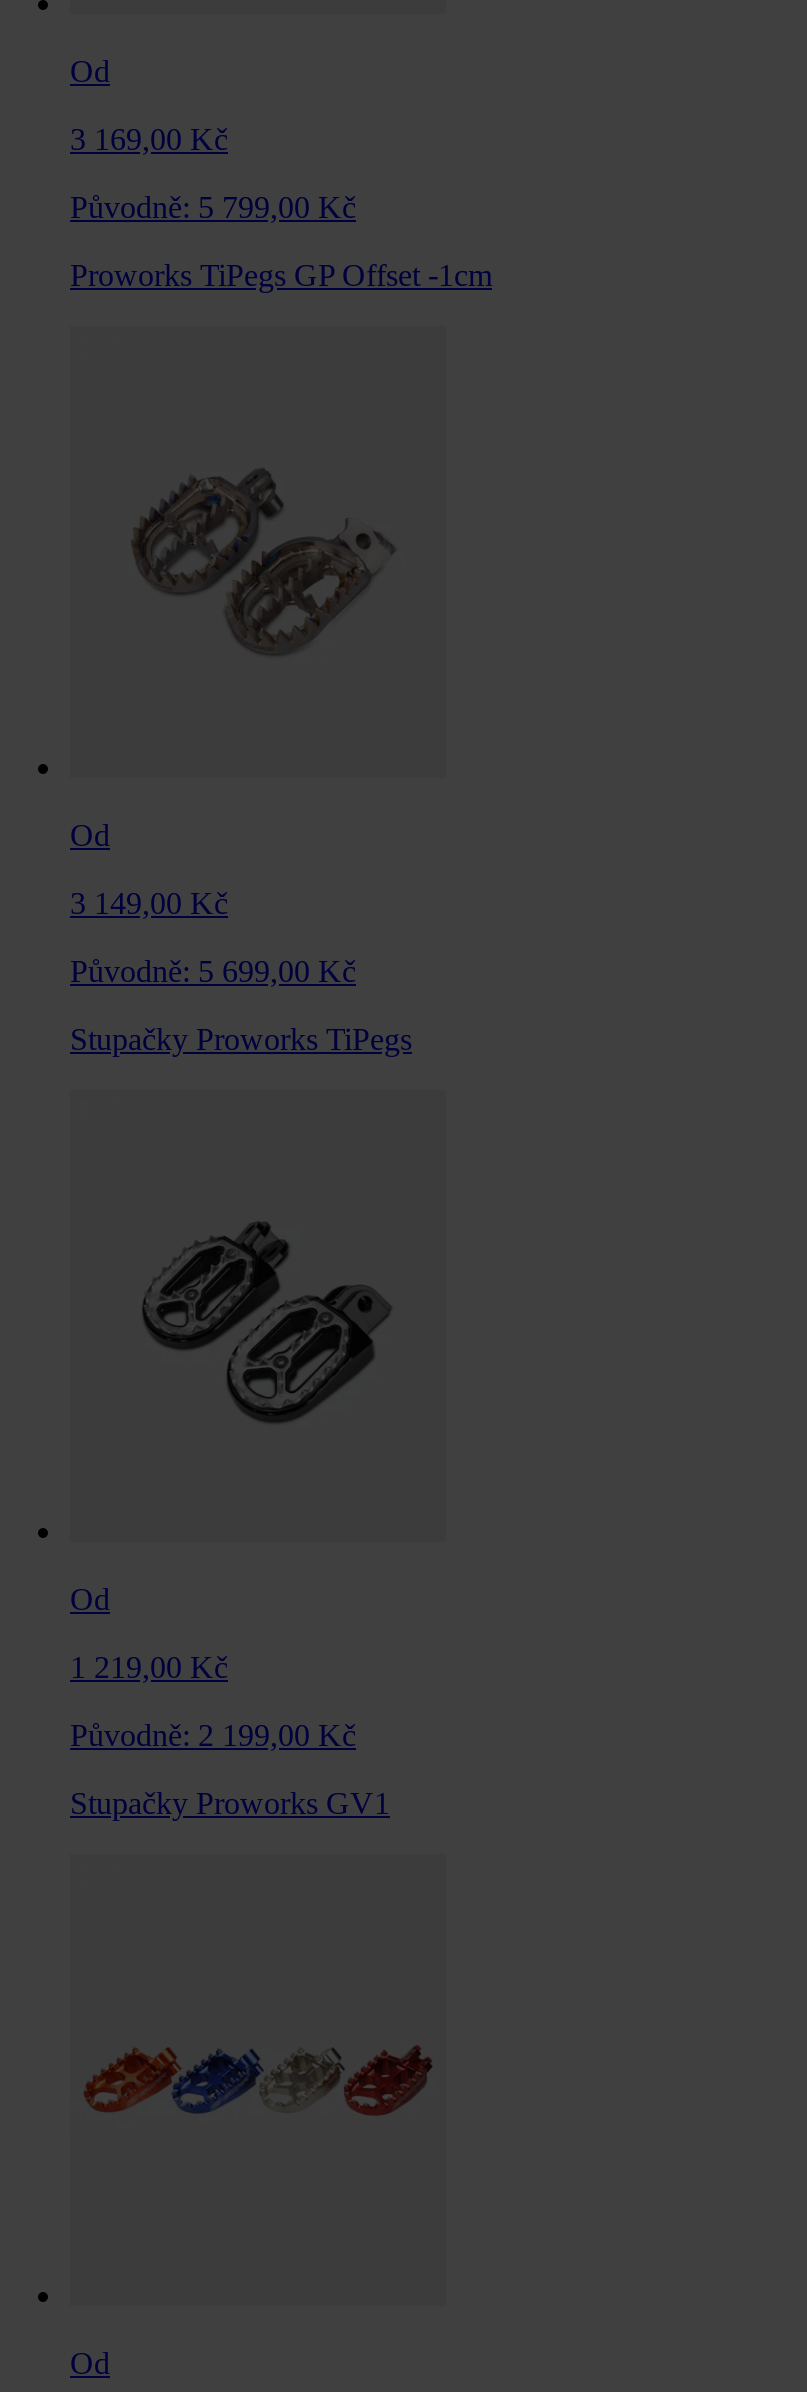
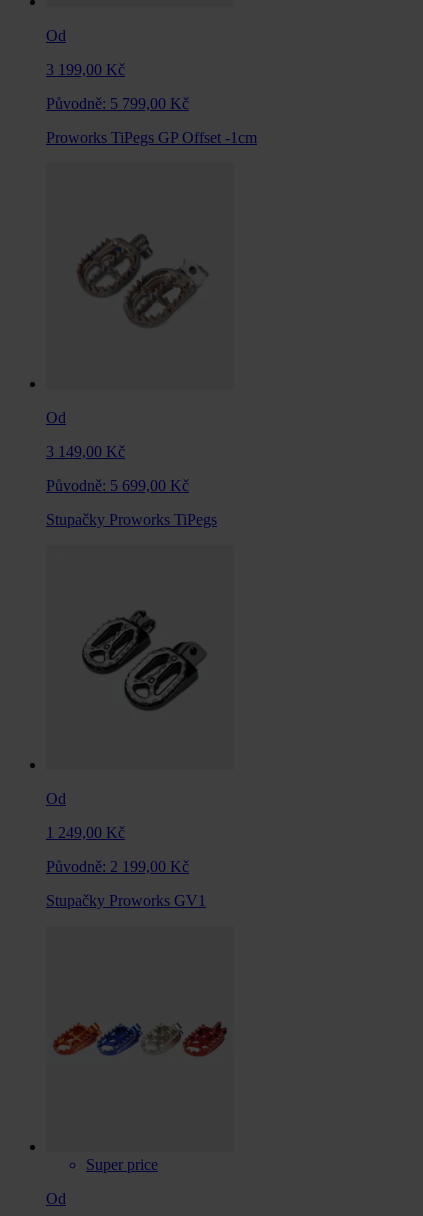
[70,122,228,156] 3 169,00 Kč -> [46,61,125,78] 3 199,00 Kč
[70,1649,228,1683] 1 219,00 Kč -> [46,824,125,841] 1 249,00 Kč
none -> [86,1156,158,1173] Super price

